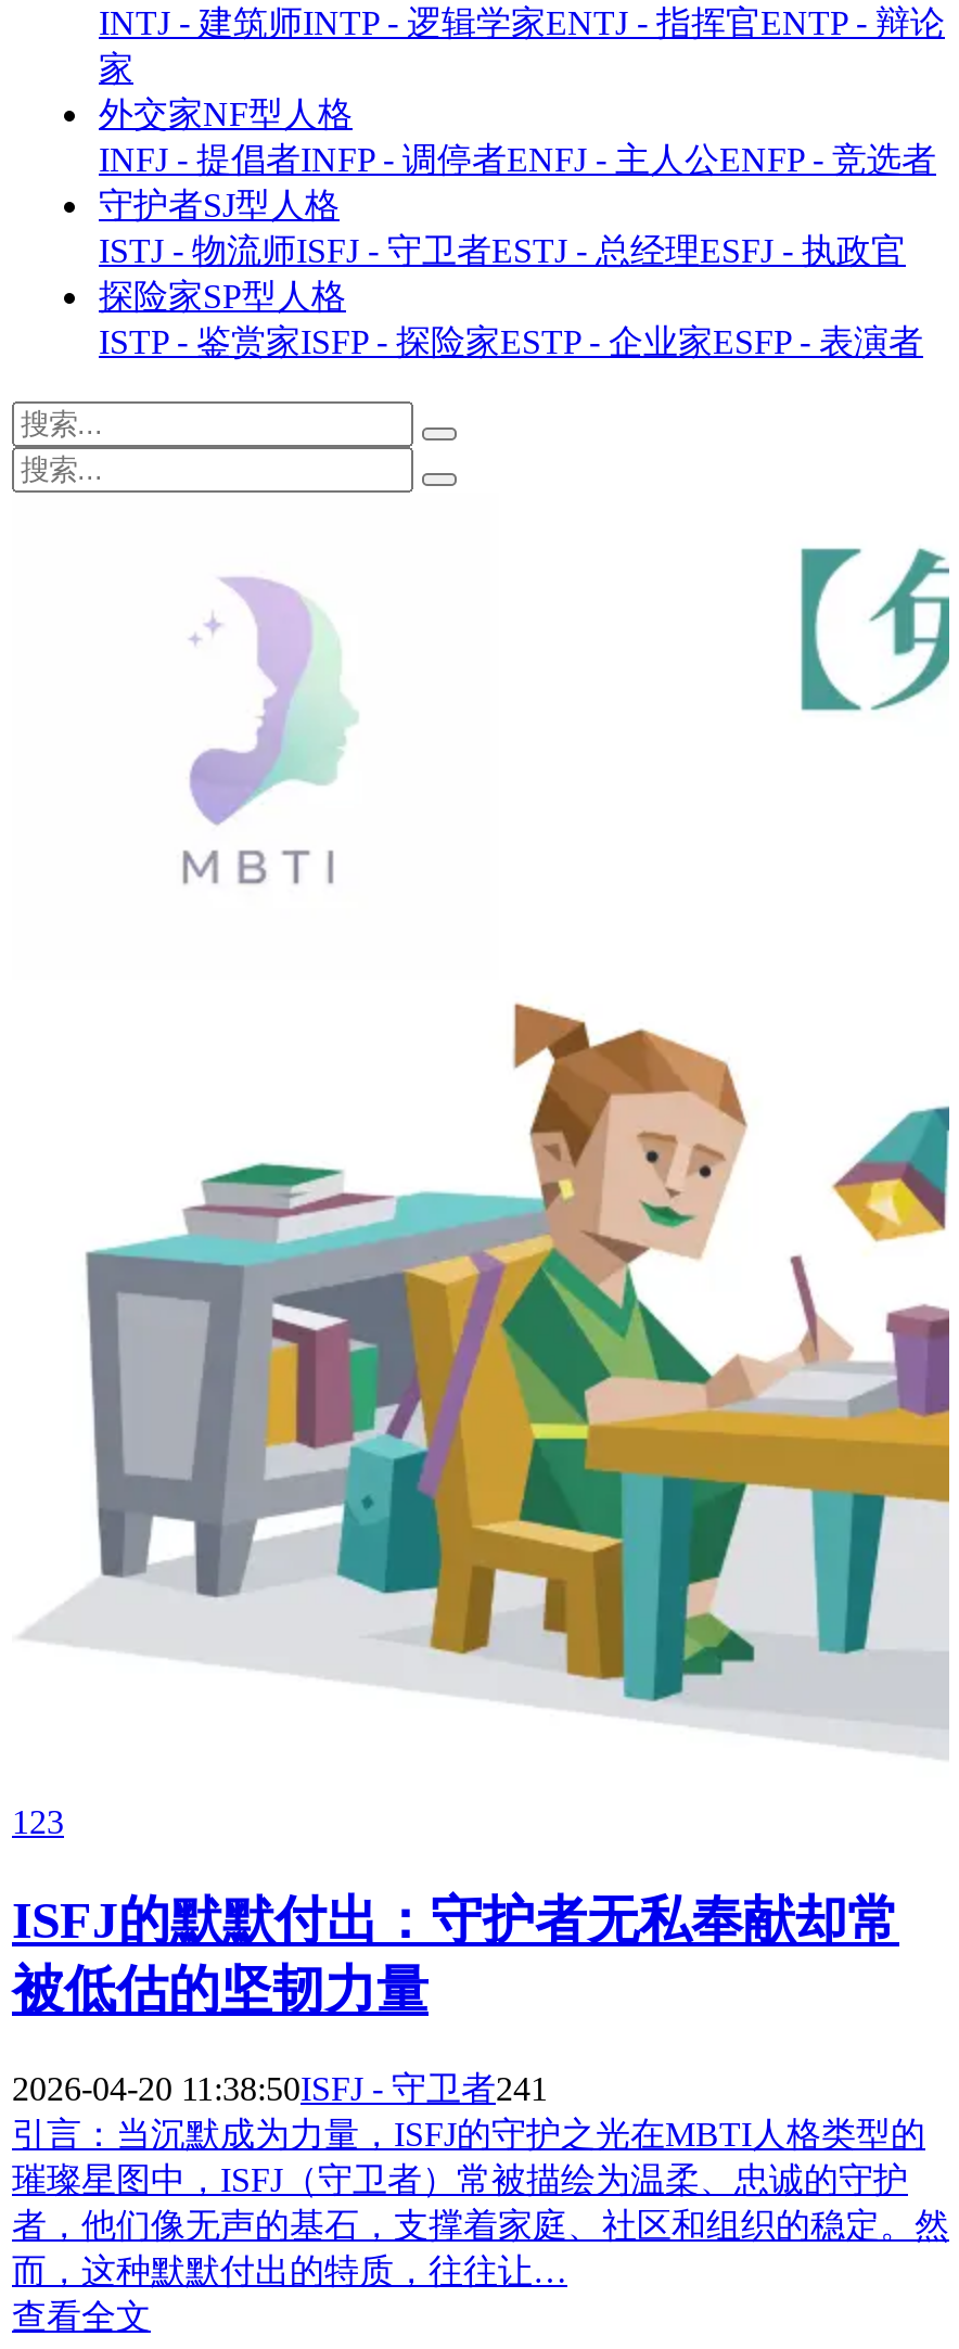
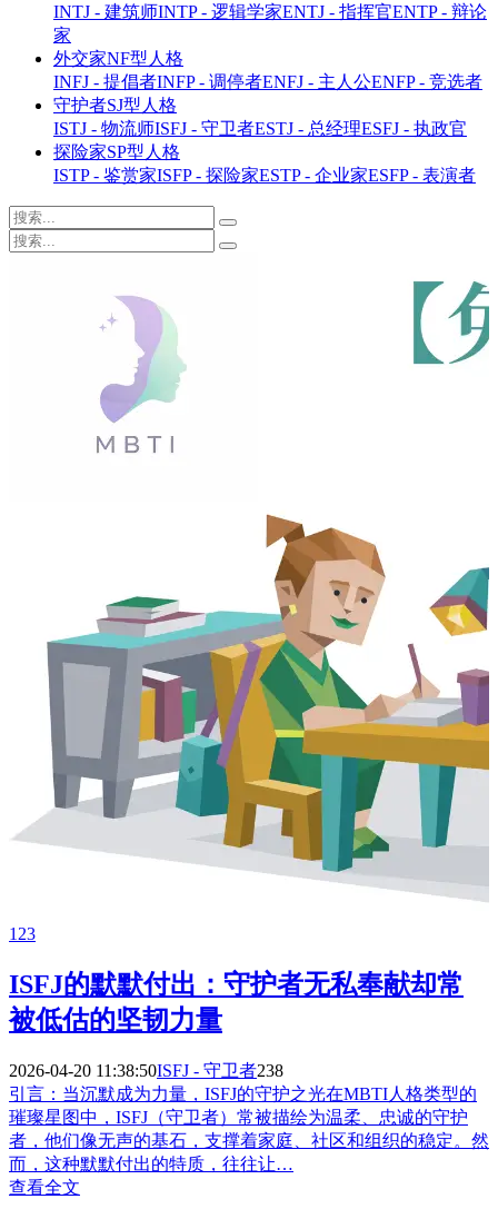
[12,2070,548,2107] 2026-04-20 11:38:50ISFJ - 守卫者241 -> [9,1061,283,1080] 2026-04-20 11:38:50ISFJ - 守卫者238

